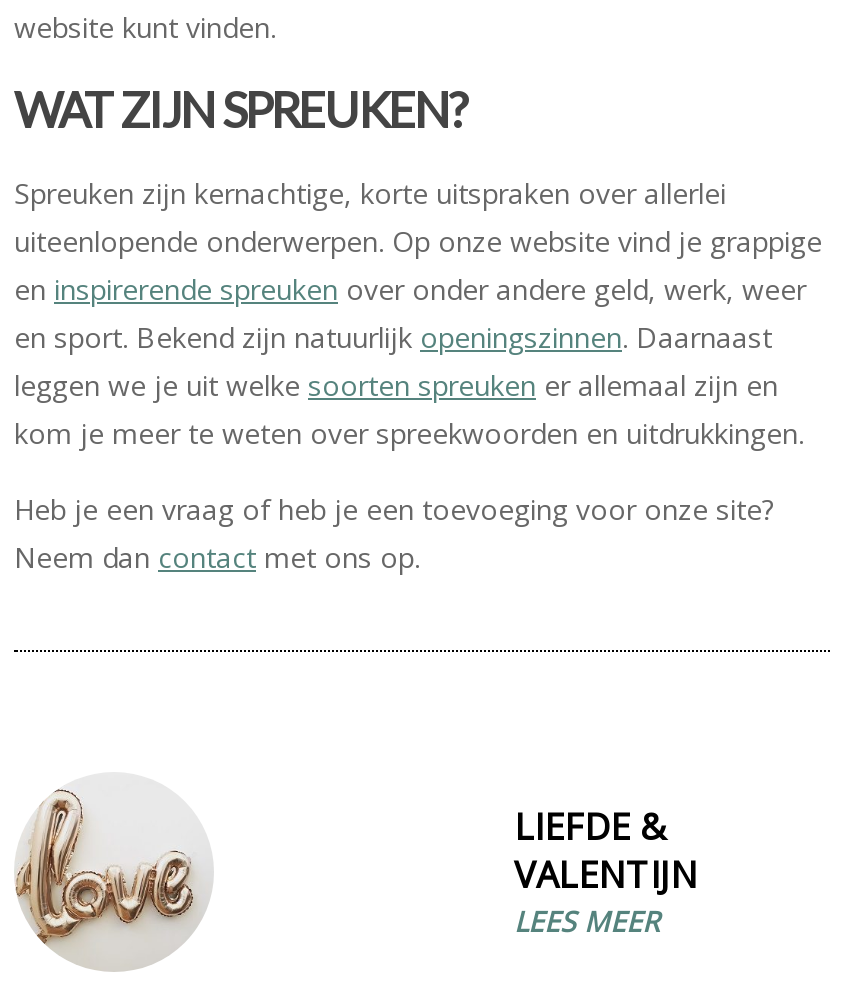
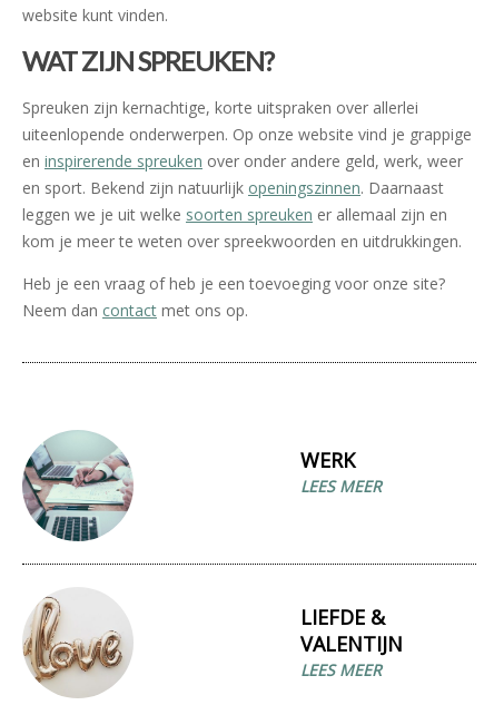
none -> [22,430,134,542] [image]
none -> [300,447,382,497] WERK | LEES MEER

